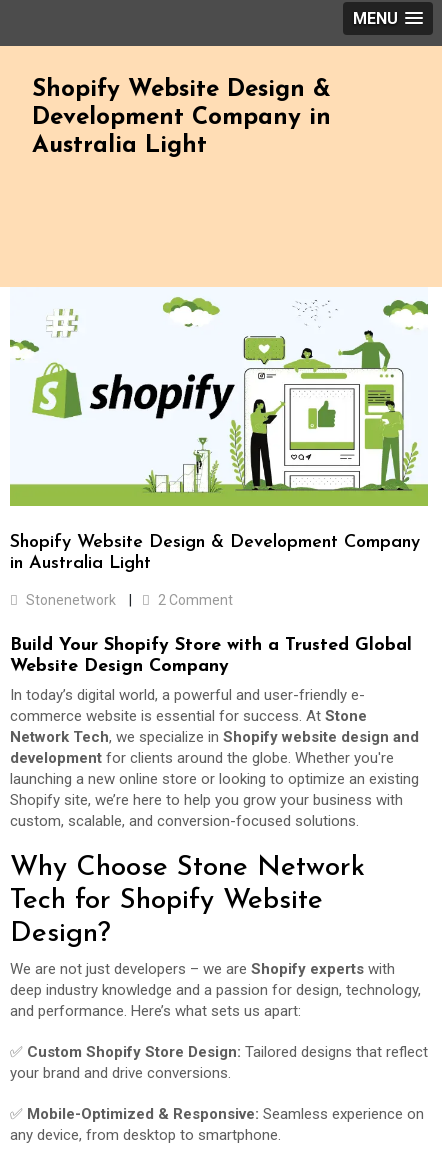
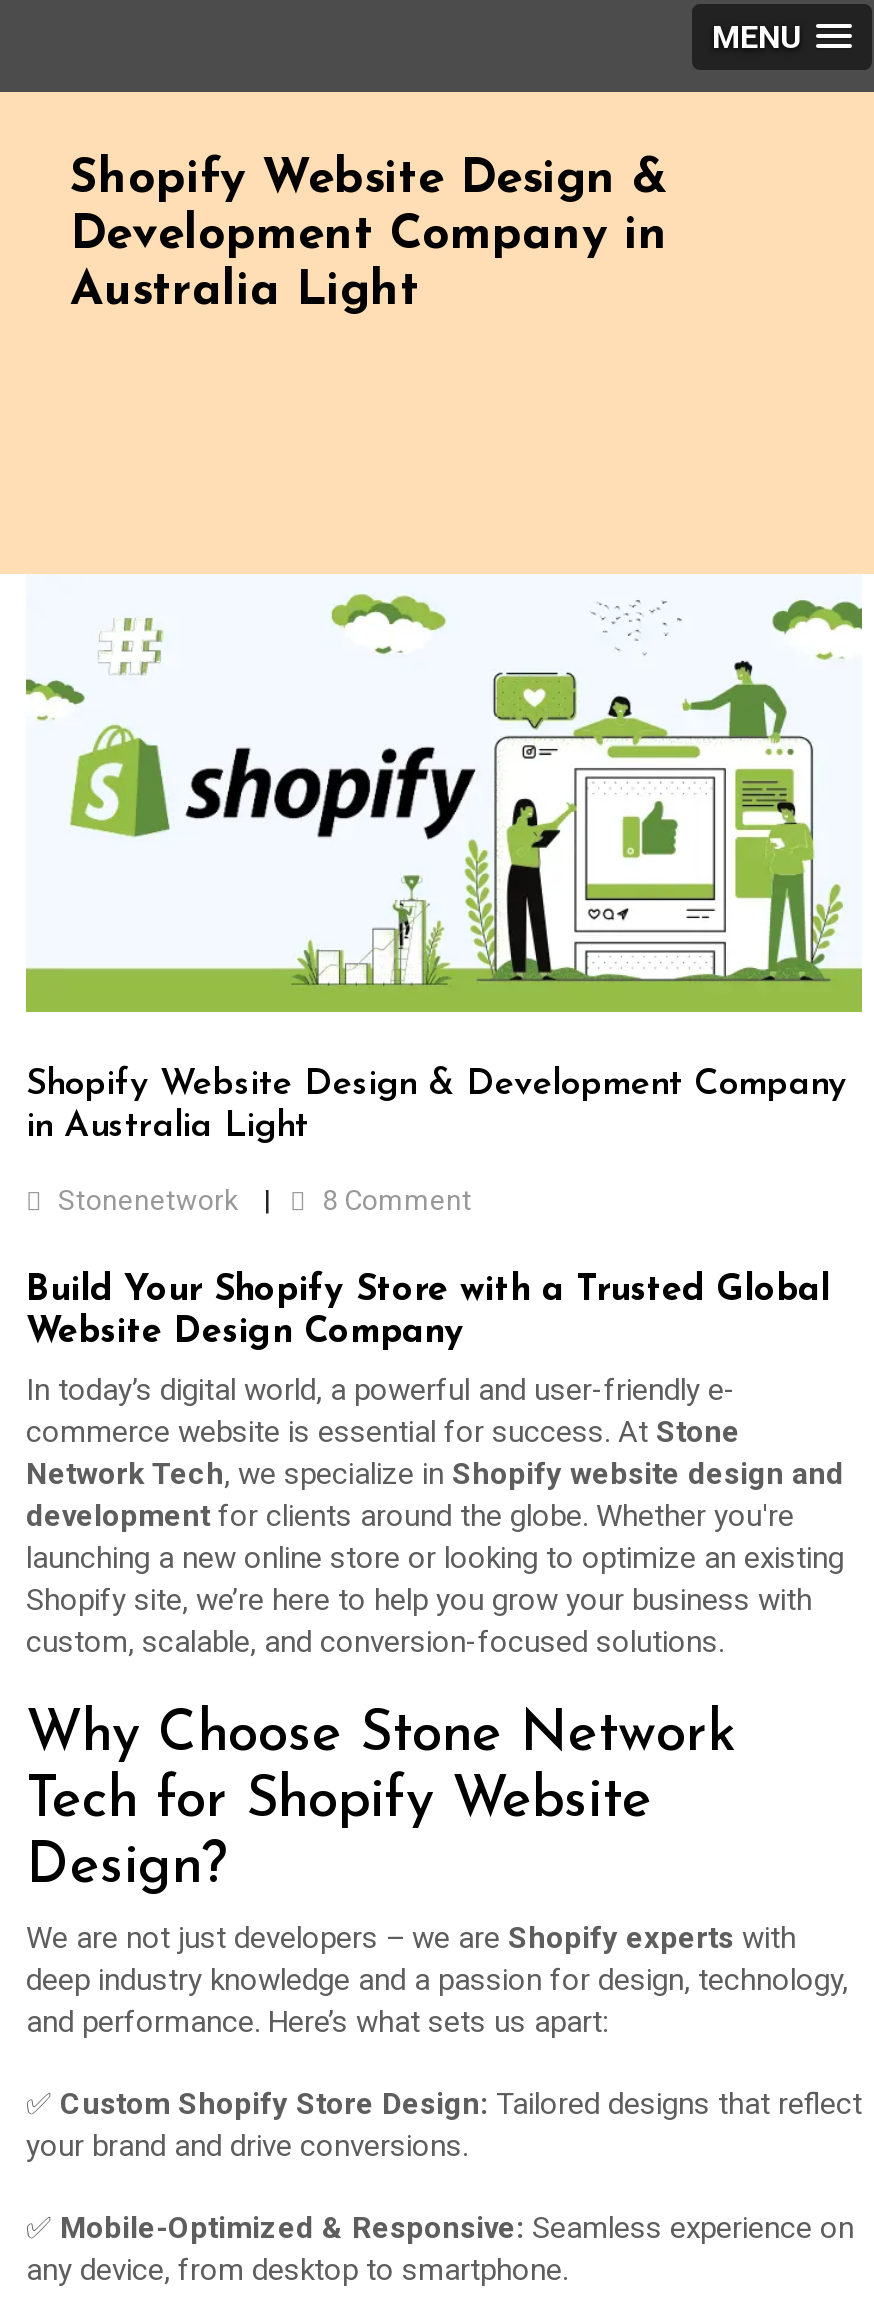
[155,592,233,608] 2 Comment -> [316,1185,472,1217] 8 Comment

